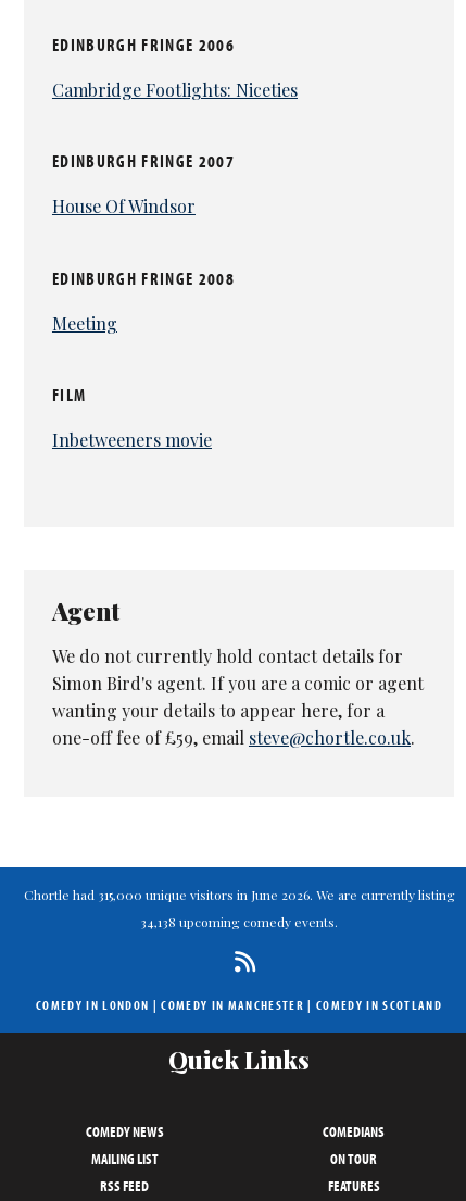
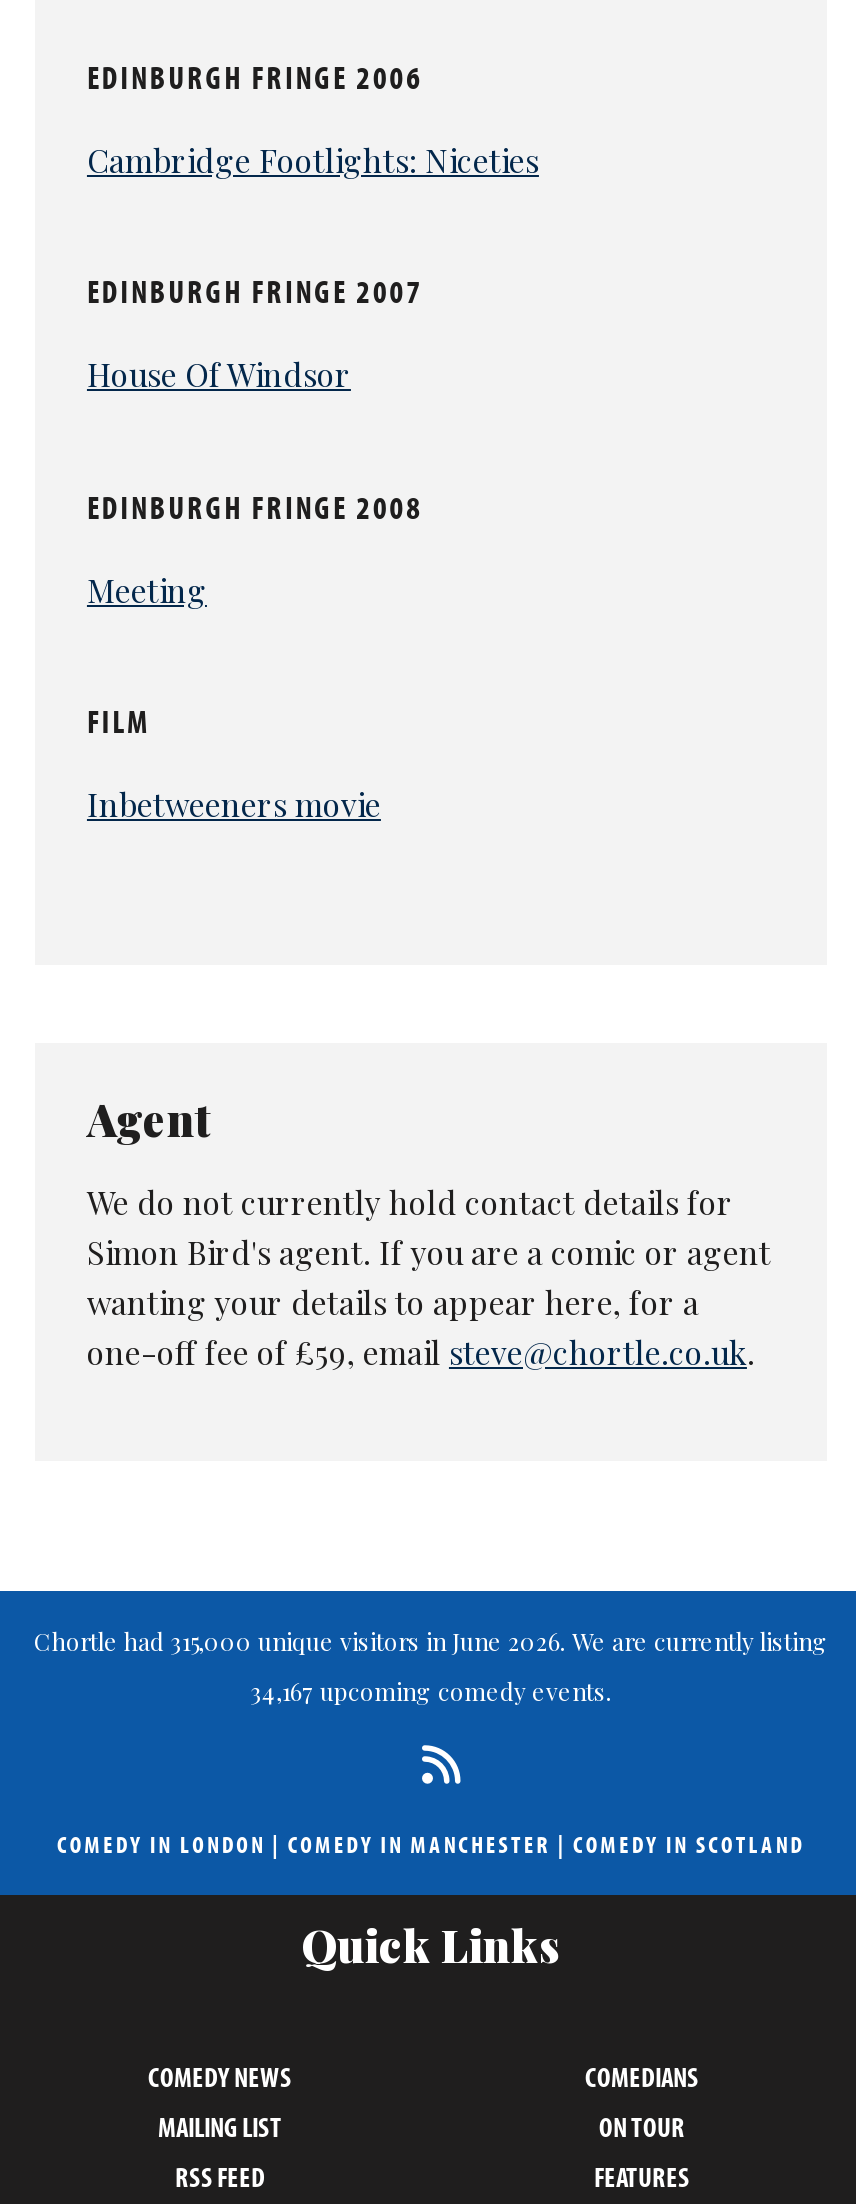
[140,913,338,930] 34,138 upcoming comedy events. -> [250,1675,612,1707] 34,167 upcoming comedy events.

